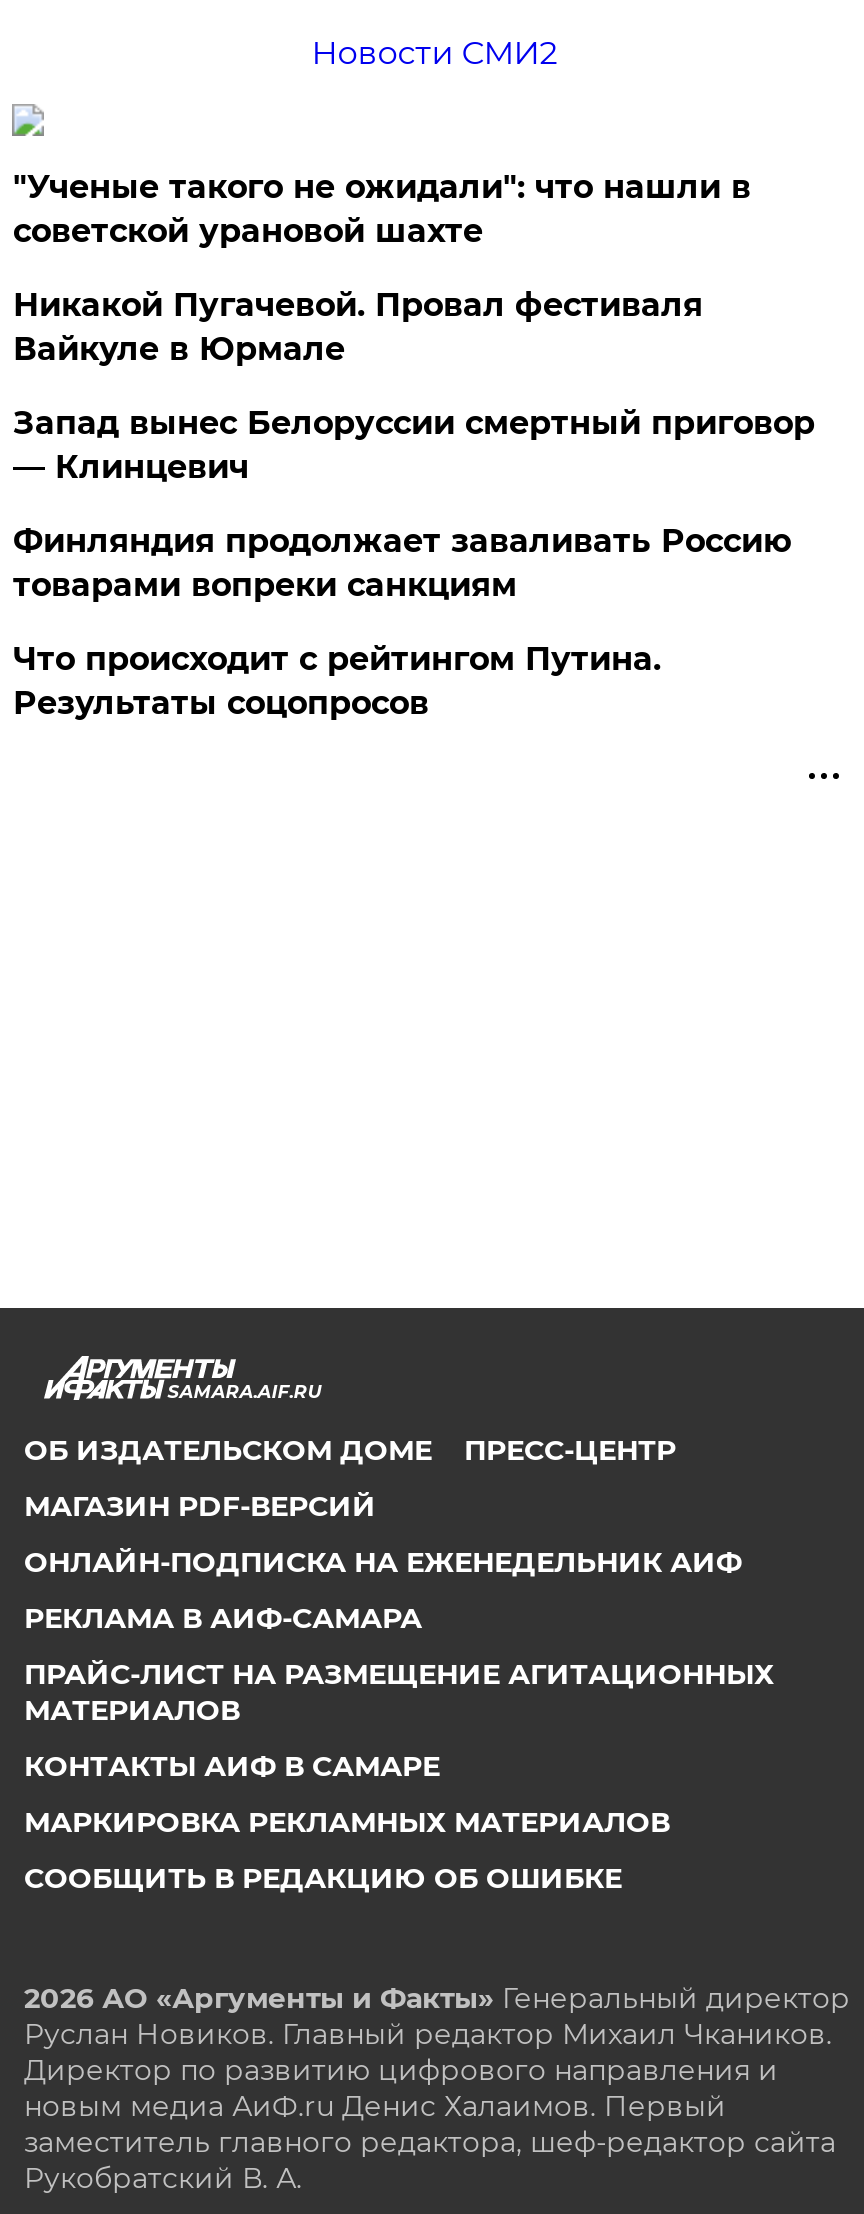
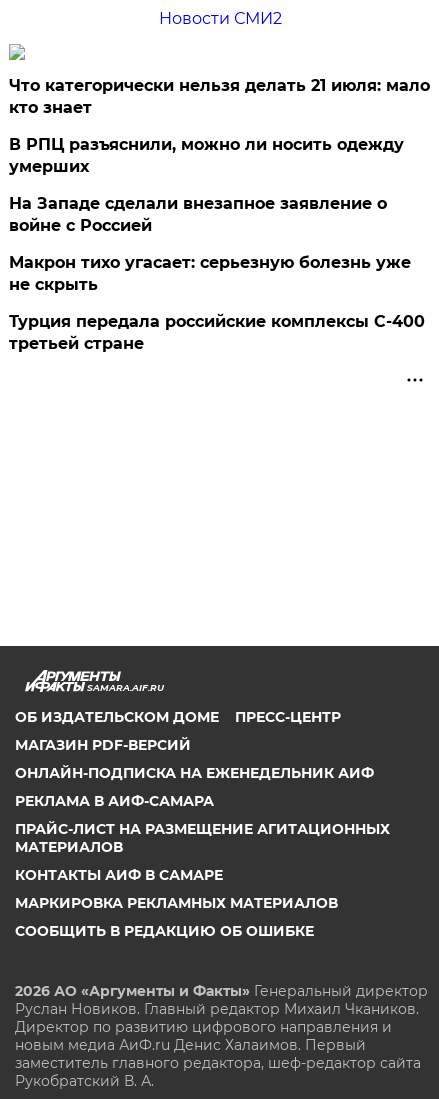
[13,168,751,250] "Ученые такого не ожидали": что нашли в | советской урановой шахте -> [9,76,430,117] Что категорически нельзя делать 21 июля: мало | кто знает
[13,286,703,368] Никакой Пугачевой. Провал фестиваля | Вайкуле в Юрмале -> [9,135,404,176] В РПЦ разъяснили, можно ли носить одежду | умерших
[13,404,815,486] Запад вынес Белоруссии смертный приговор | — Клинцевич -> [9,194,387,235] На Западе сделали внезапное заявление о | войне с Россией
[13,522,791,604] Финляндия продолжает заваливать Россию | товарами вопреки санкциям -> [9,253,411,294] Макрон тихо угасает: серьезную болезнь уже | не скрыть
[13,640,661,722] Что происходит с рейтингом Путина. | Результаты соцопросов -> [9,312,425,353] Турция передала российские комплексы С-400 | третьей стране

